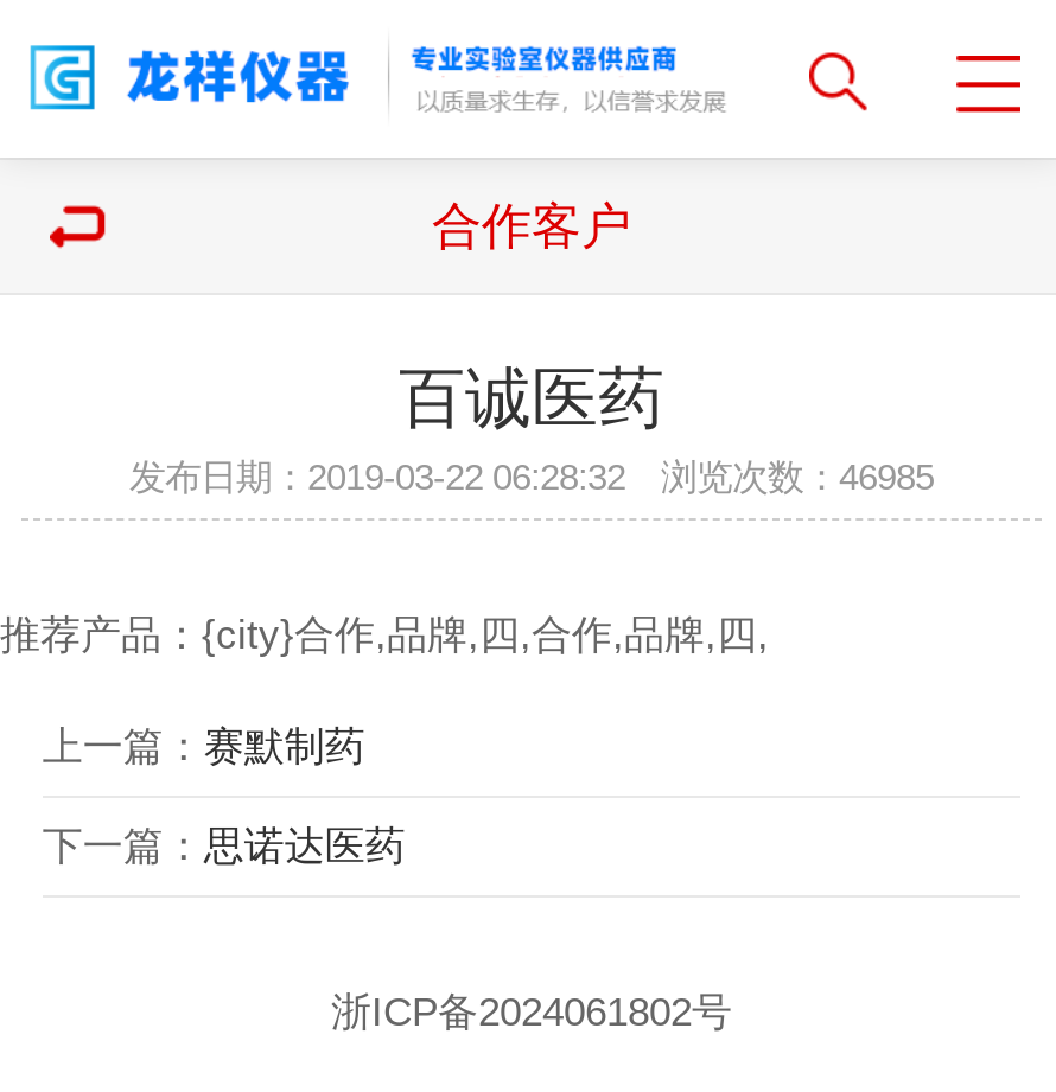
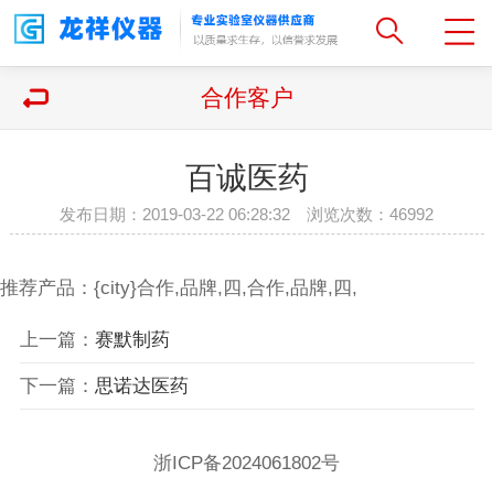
[129,456,934,497] 发布日期：2019-03-22 06:28:32 浏览次数：46985 -> [60,205,434,224] 发布日期：2019-03-22 06:28:32 浏览次数：46992

